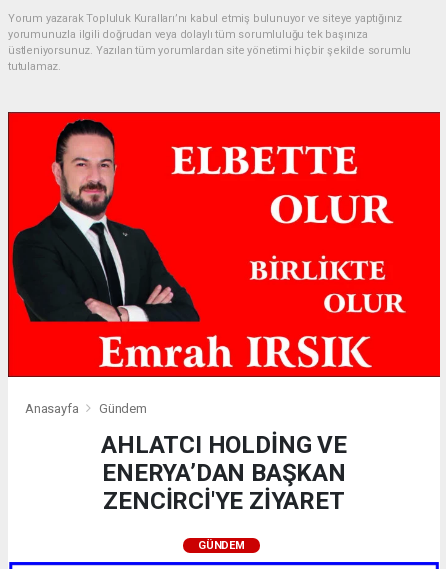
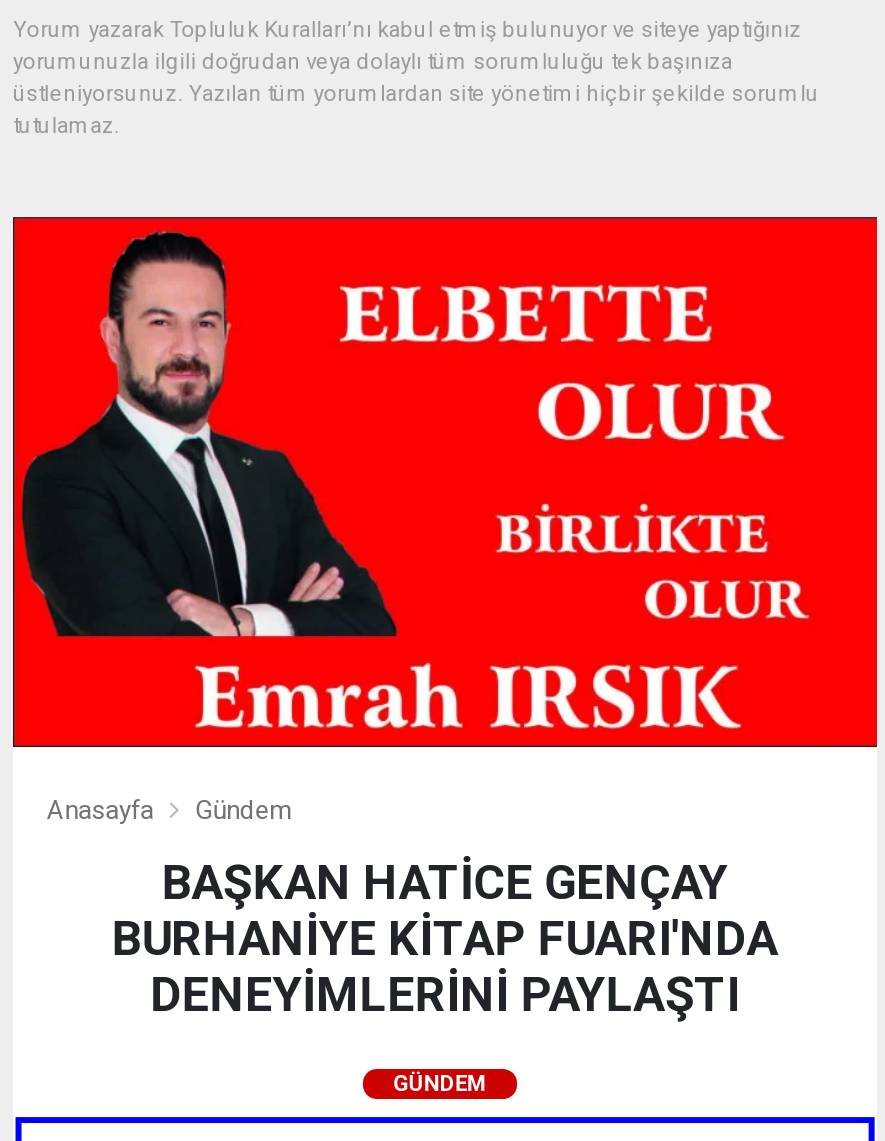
[101,431,347,515] AHLATCI HOLDİNG VE | ENERYA’DAN BAŞKAN | ZENCİRCİ'YE ZİYARET -> [112,855,778,1023] BAŞKAN HATİCE GENÇAY | BURHANİYE KİTAP FUARI'NDA | DENEYİMLERİNİ PAYLAŞTI

